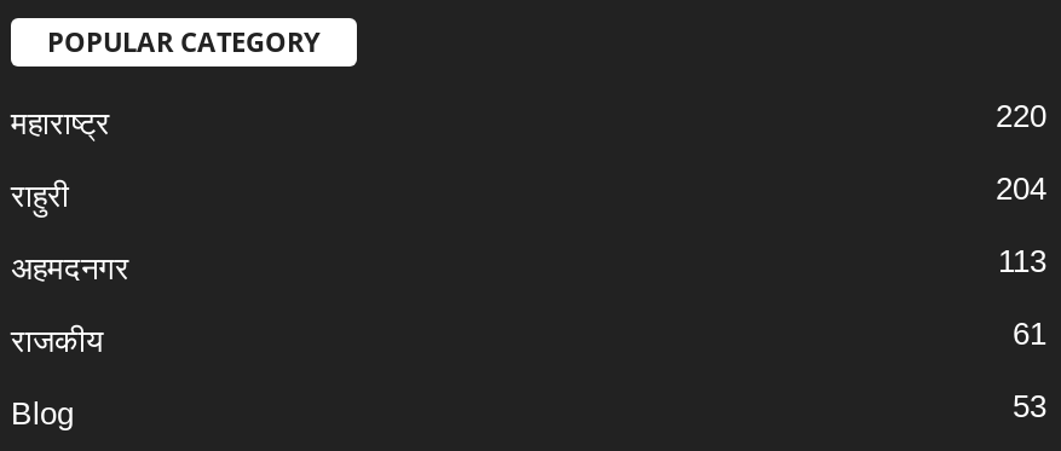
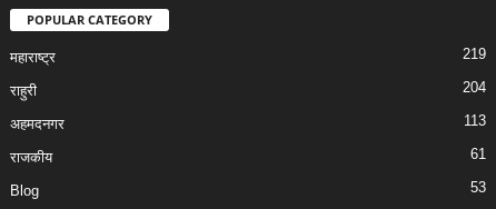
[996,98,1046,135] 220 -> [463,46,486,62] 219

